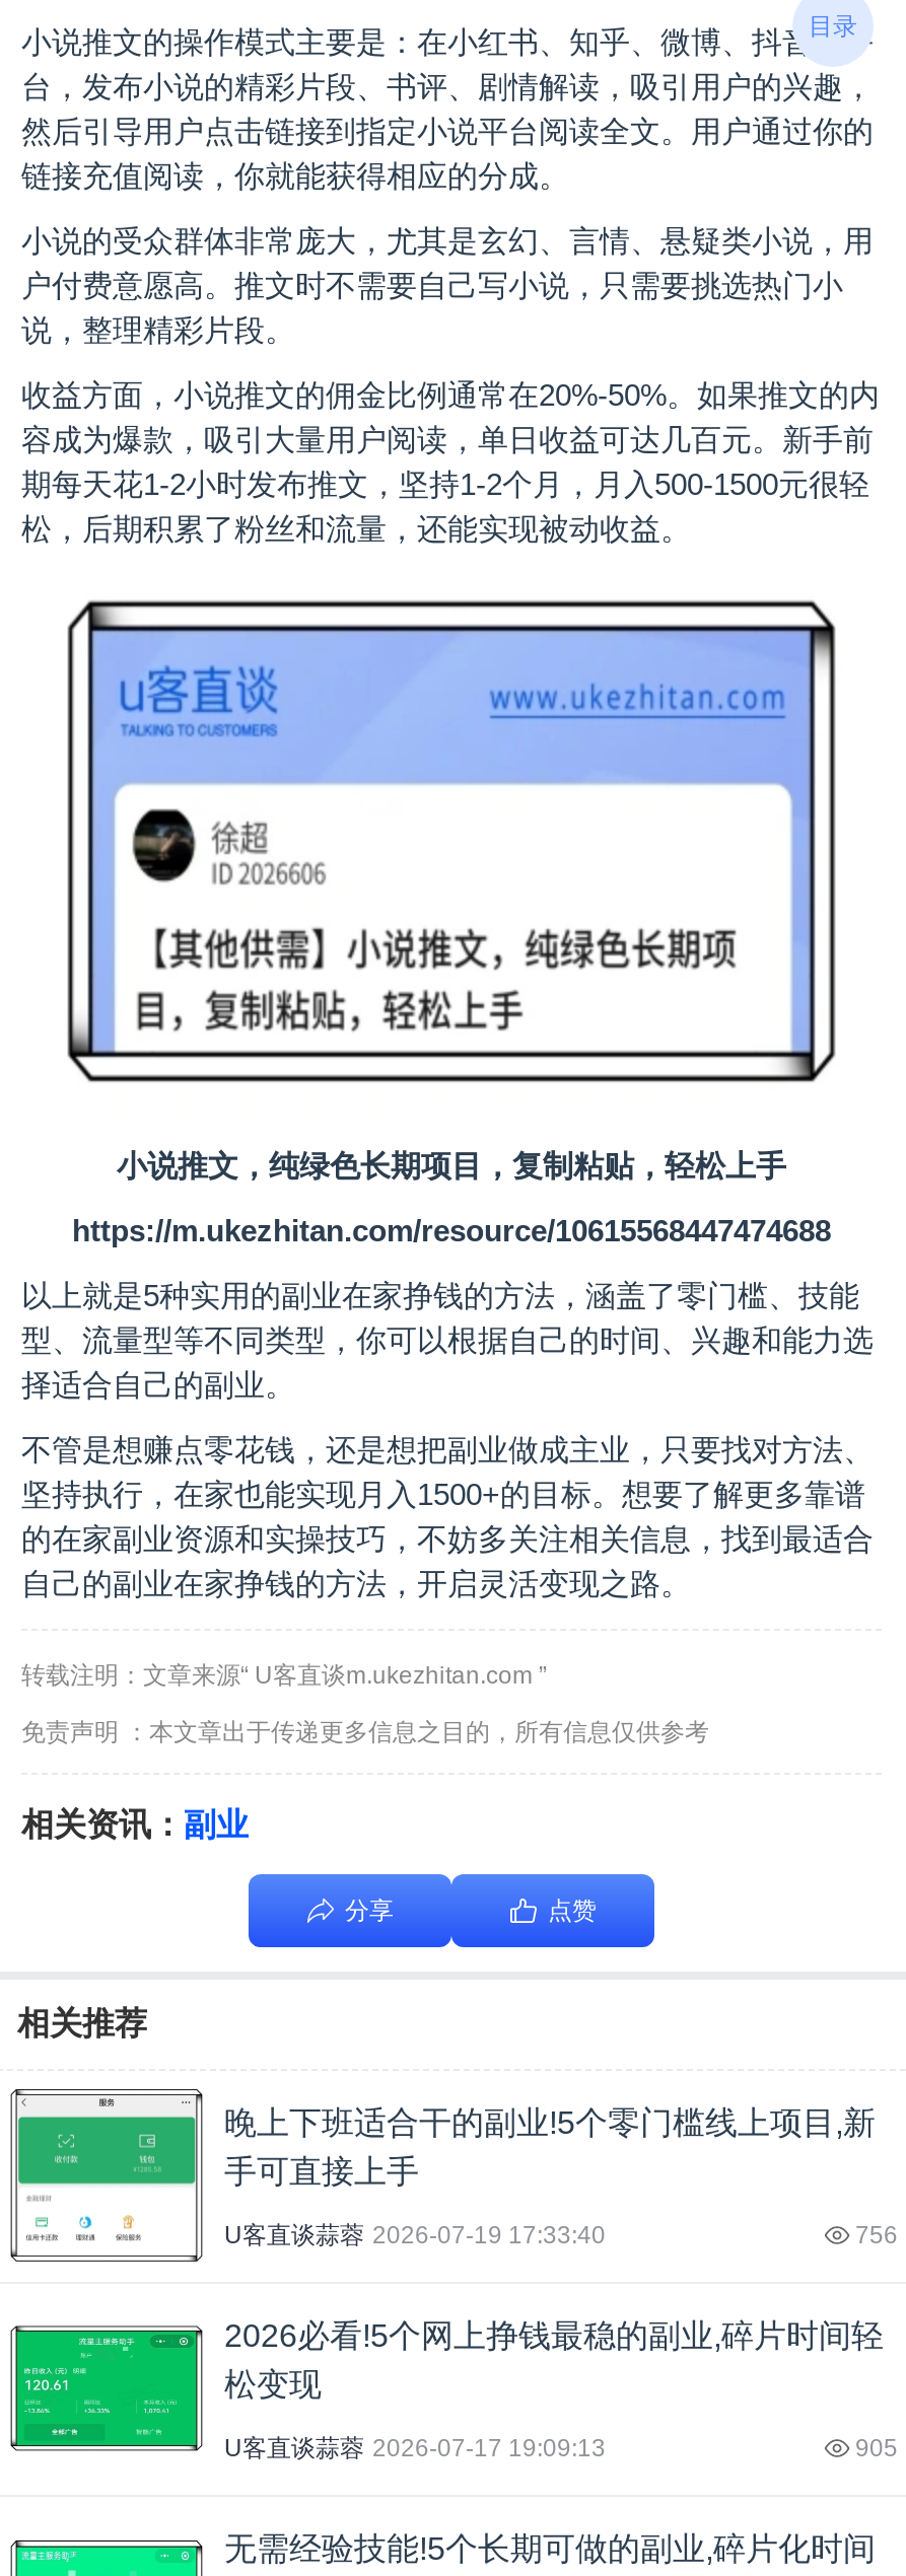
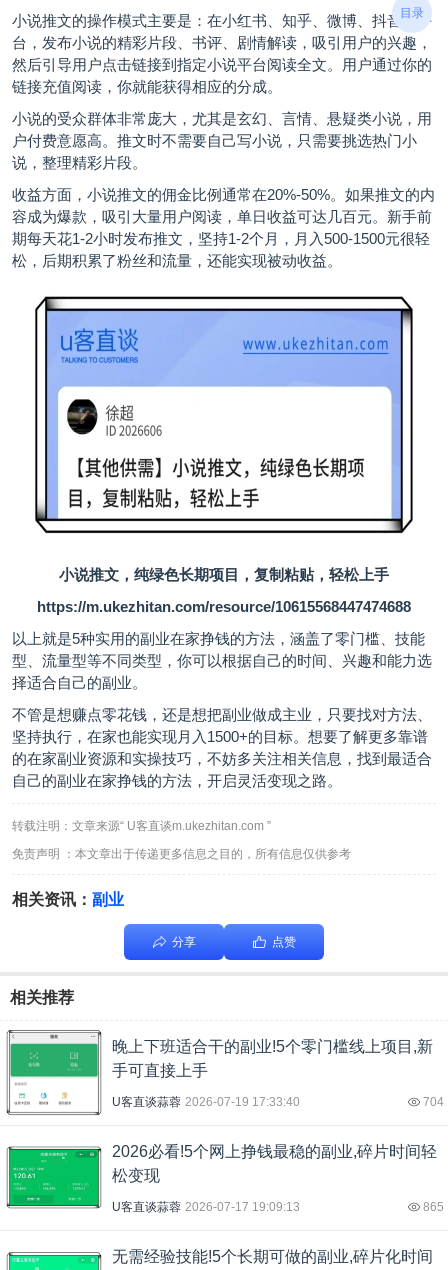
[855,2220,898,2249] 756 -> [423,1095,444,1109] 704
[855,2433,898,2462] 905 -> [423,1200,444,1214] 865

